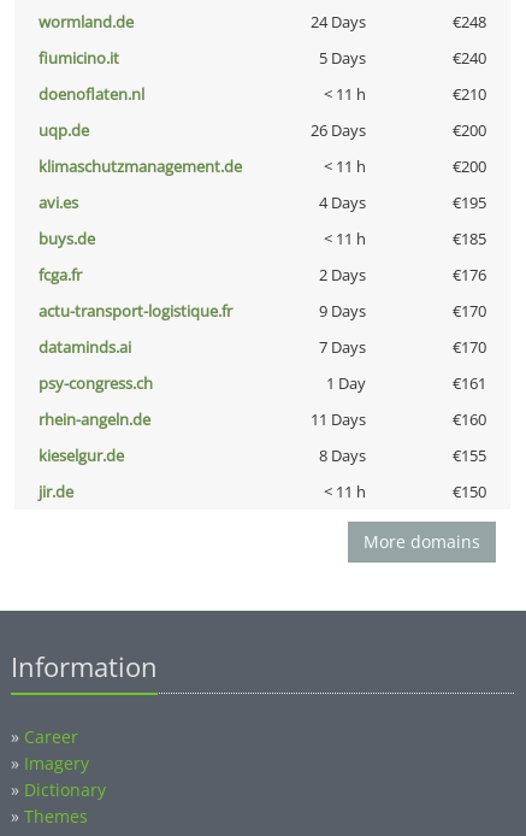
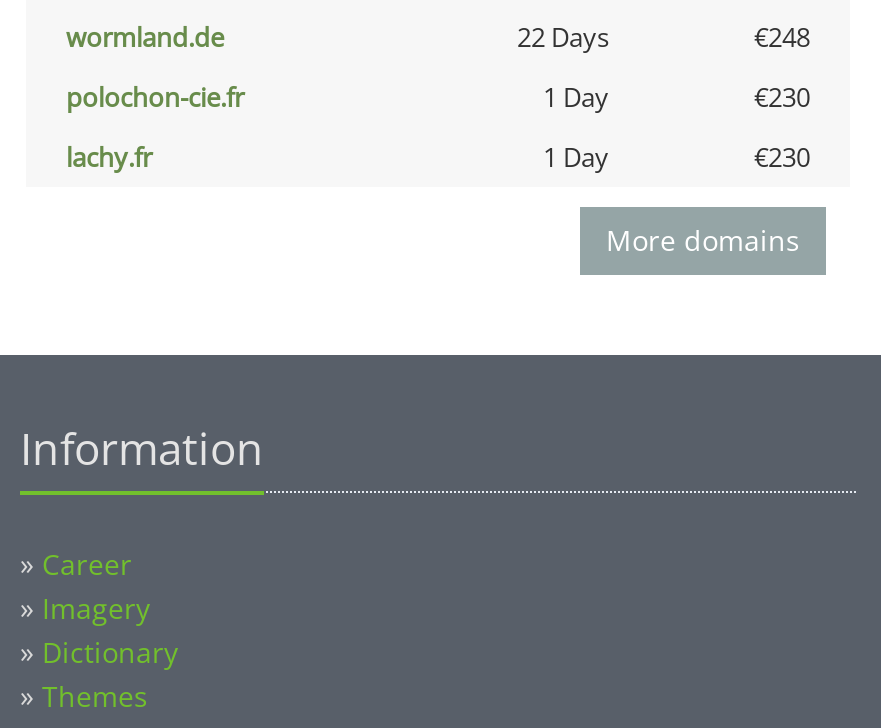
[310,11,365,33] 24 Days -> [517,19,609,55] 22 Days
[39,47,486,394] fiumicino.it | 5 Days | €240 | doenoflaten.nl | < 11 h | €210 | uqp.de | 26 Days | €200 | klimaschutzmanagement.de | < 11 h | €200 | avi.es | 4 Days | €195 | buys.de | < 11 h | €185 | fcga.fr | 2 Days | €176 | actu-transport-logistique.fr | 9 Days | €170 | dataminds.ai | 7 Days | €170 | psy-congress.ch -> [66,79,244,115] polochon-cie.fr
[39,372,486,502] €161 | rhein-angeln.de | 11 Days | €160 | kieselgur.de | 8 Days | €155 | jir.de | < 11 h | €150 -> [66,79,810,175] €230 | lachy.fr | 1 Day | €230

